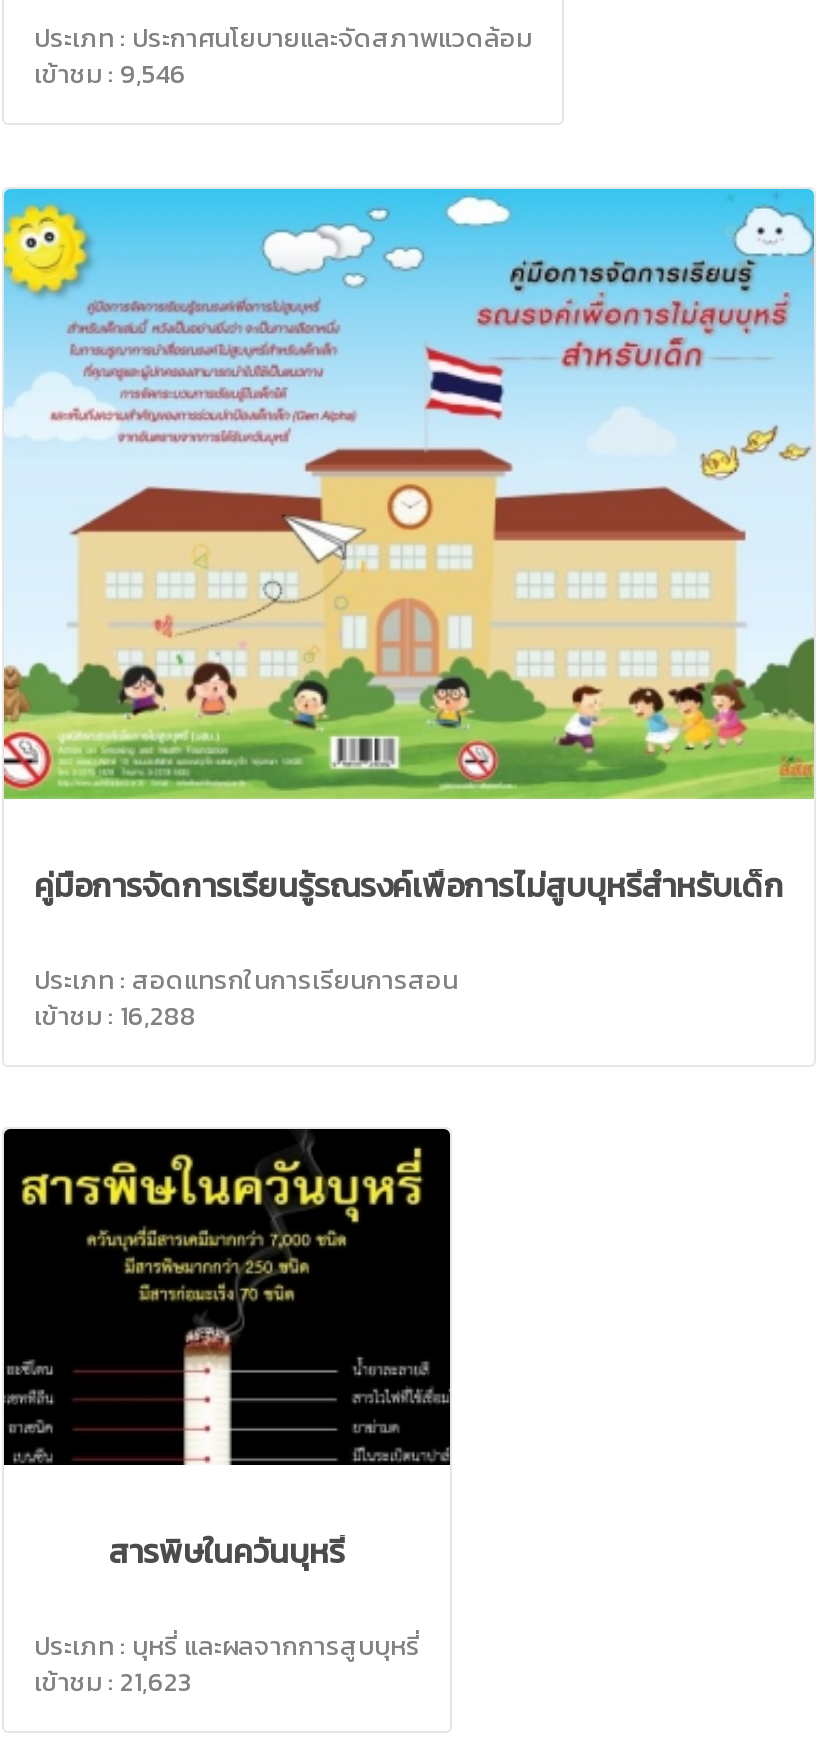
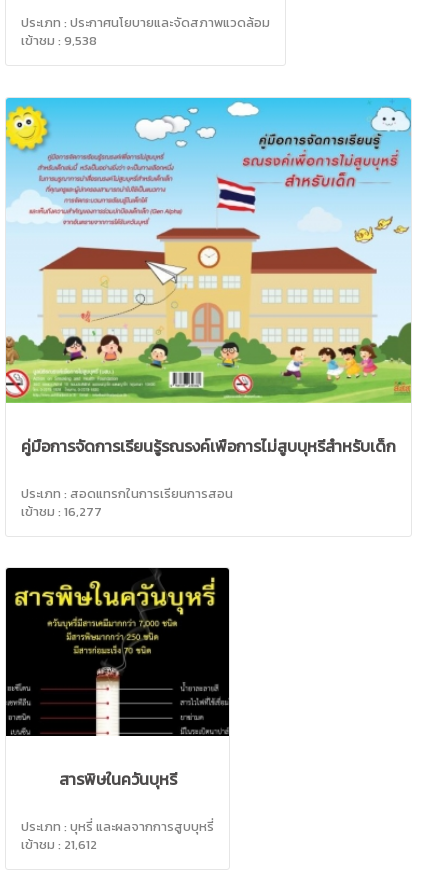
[34,55,186,93] เข้าชม : 9,546 -> [21,31,97,50] เข้าชม : 9,538
[34,997,196,1035] เข้าชม : 16,288 -> [21,502,102,521] เข้าชม : 16,277
[34,1663,192,1701] เข้าชม : 21,623 -> [21,835,97,854] เข้าชม : 21,612

